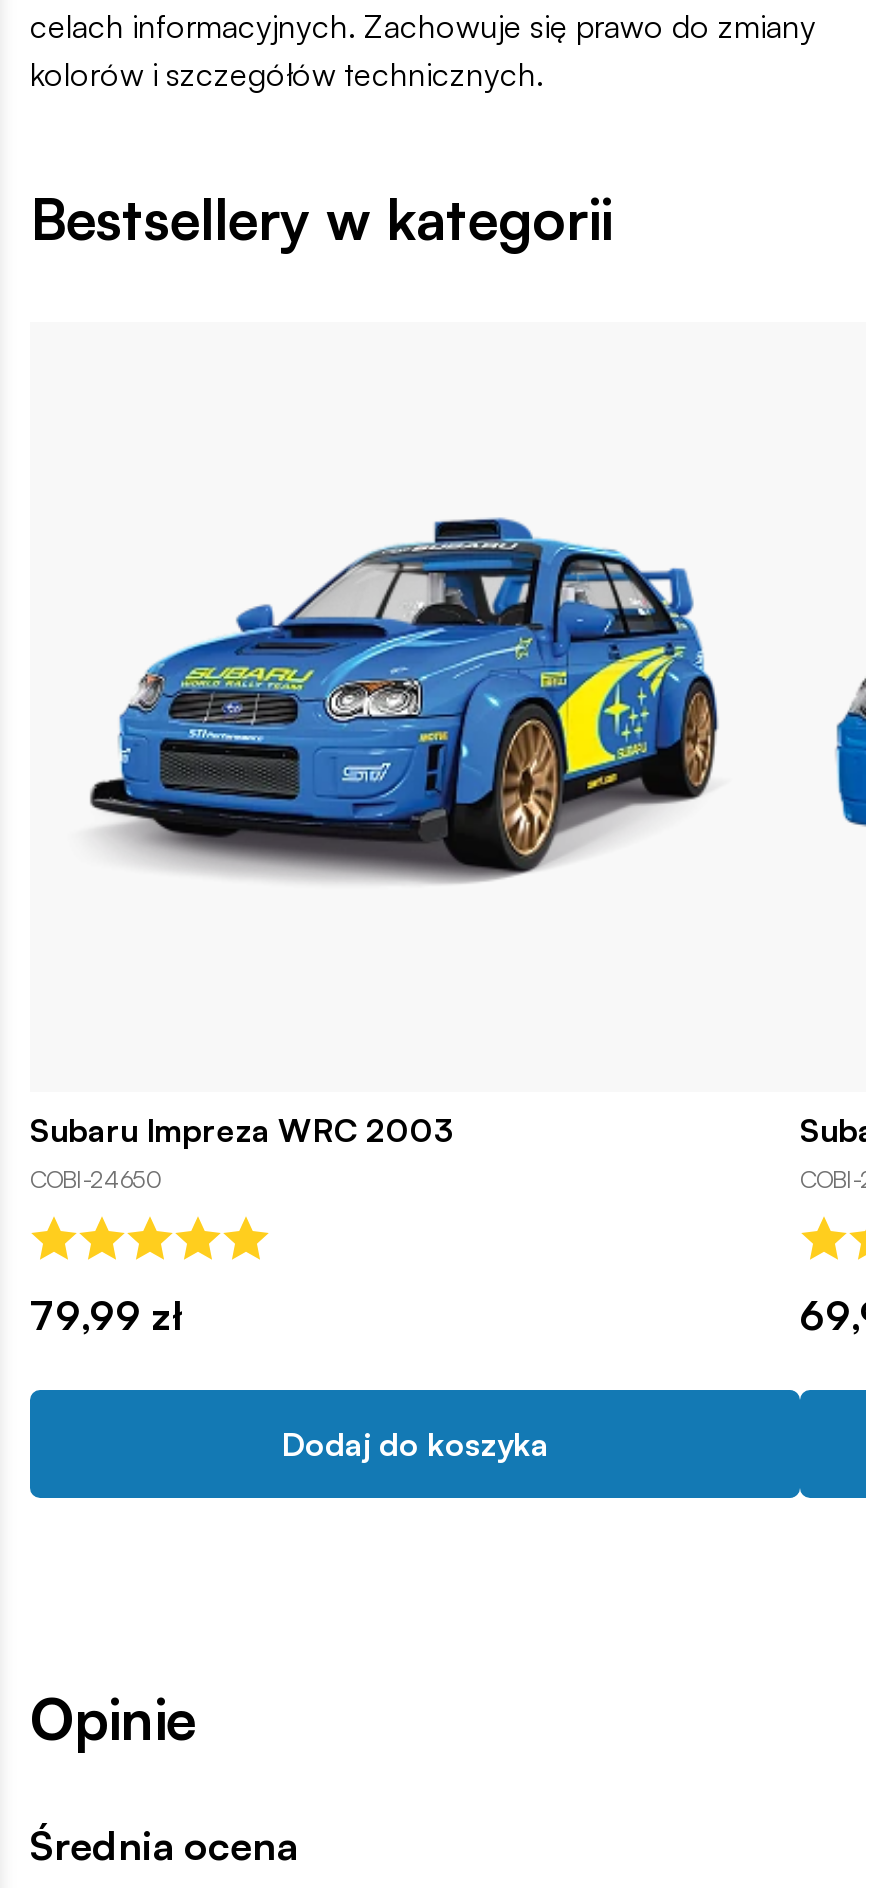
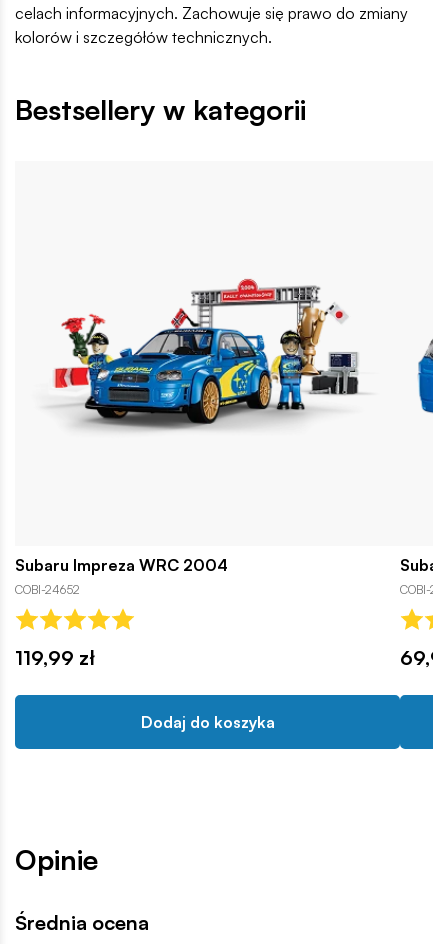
[88,516,718,884] [image] -> [46,259,359,441] [image]
[30,1109,454,1193] Subaru Impreza WRC 2003 | COBI-24650 -> [15,554,228,596] Subaru Impreza WRC 2004 | COBI-24652
[30,1289,184,1339] 79,99 zł -> [15,644,95,669] 119,99 zł

